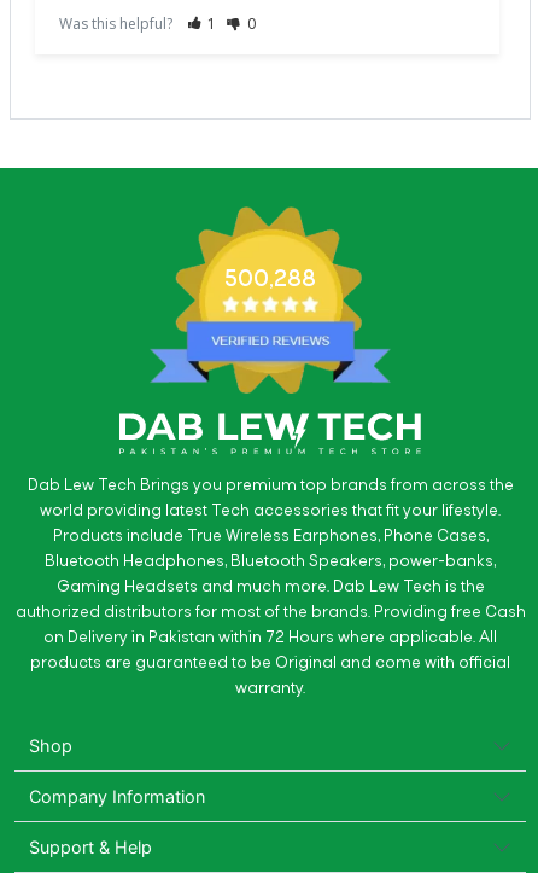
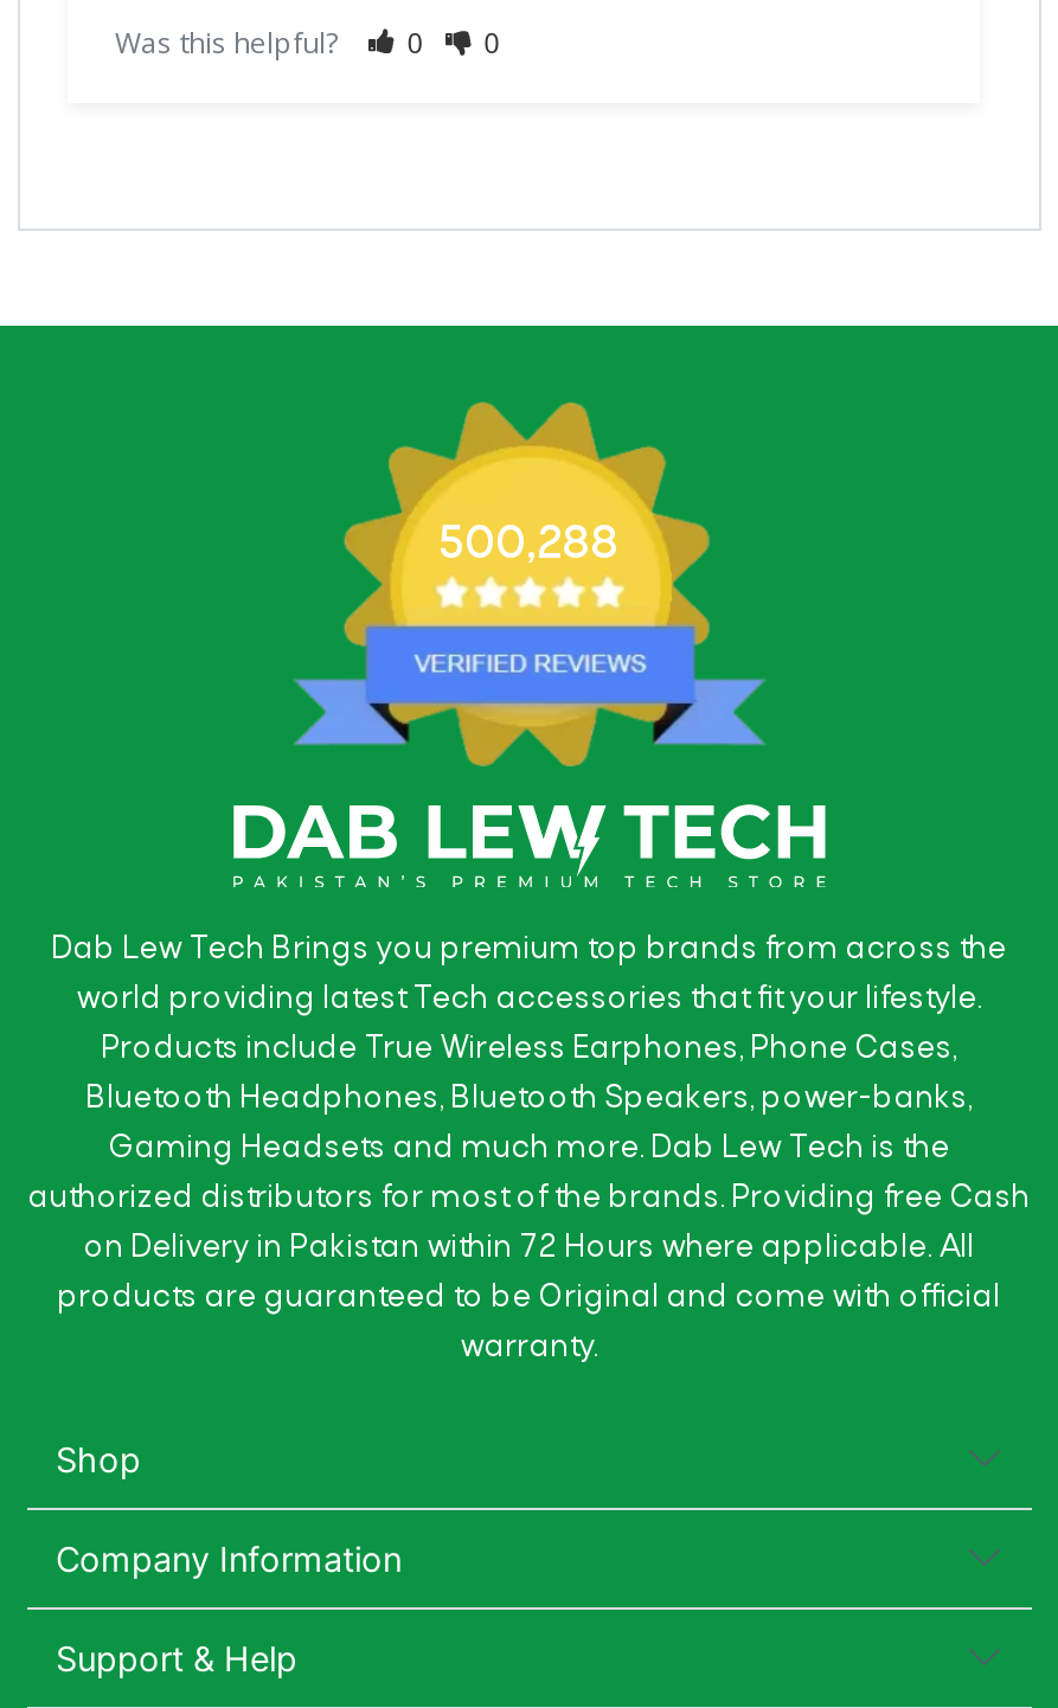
[59,13,255,34] Was this helpful? 1 0 -> [115,22,501,62] Was this helpful? 0 0

